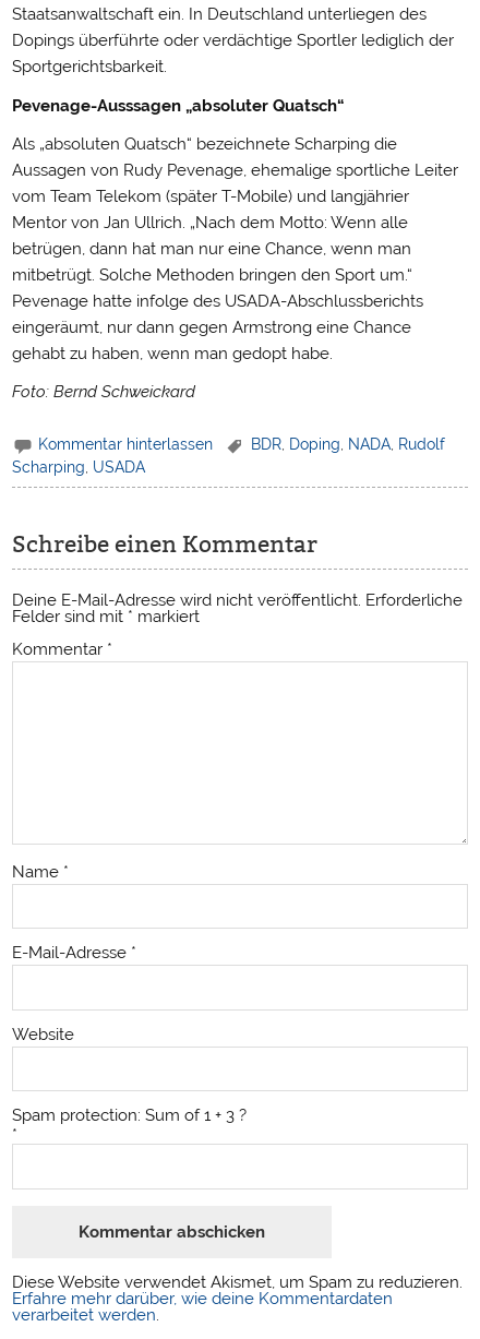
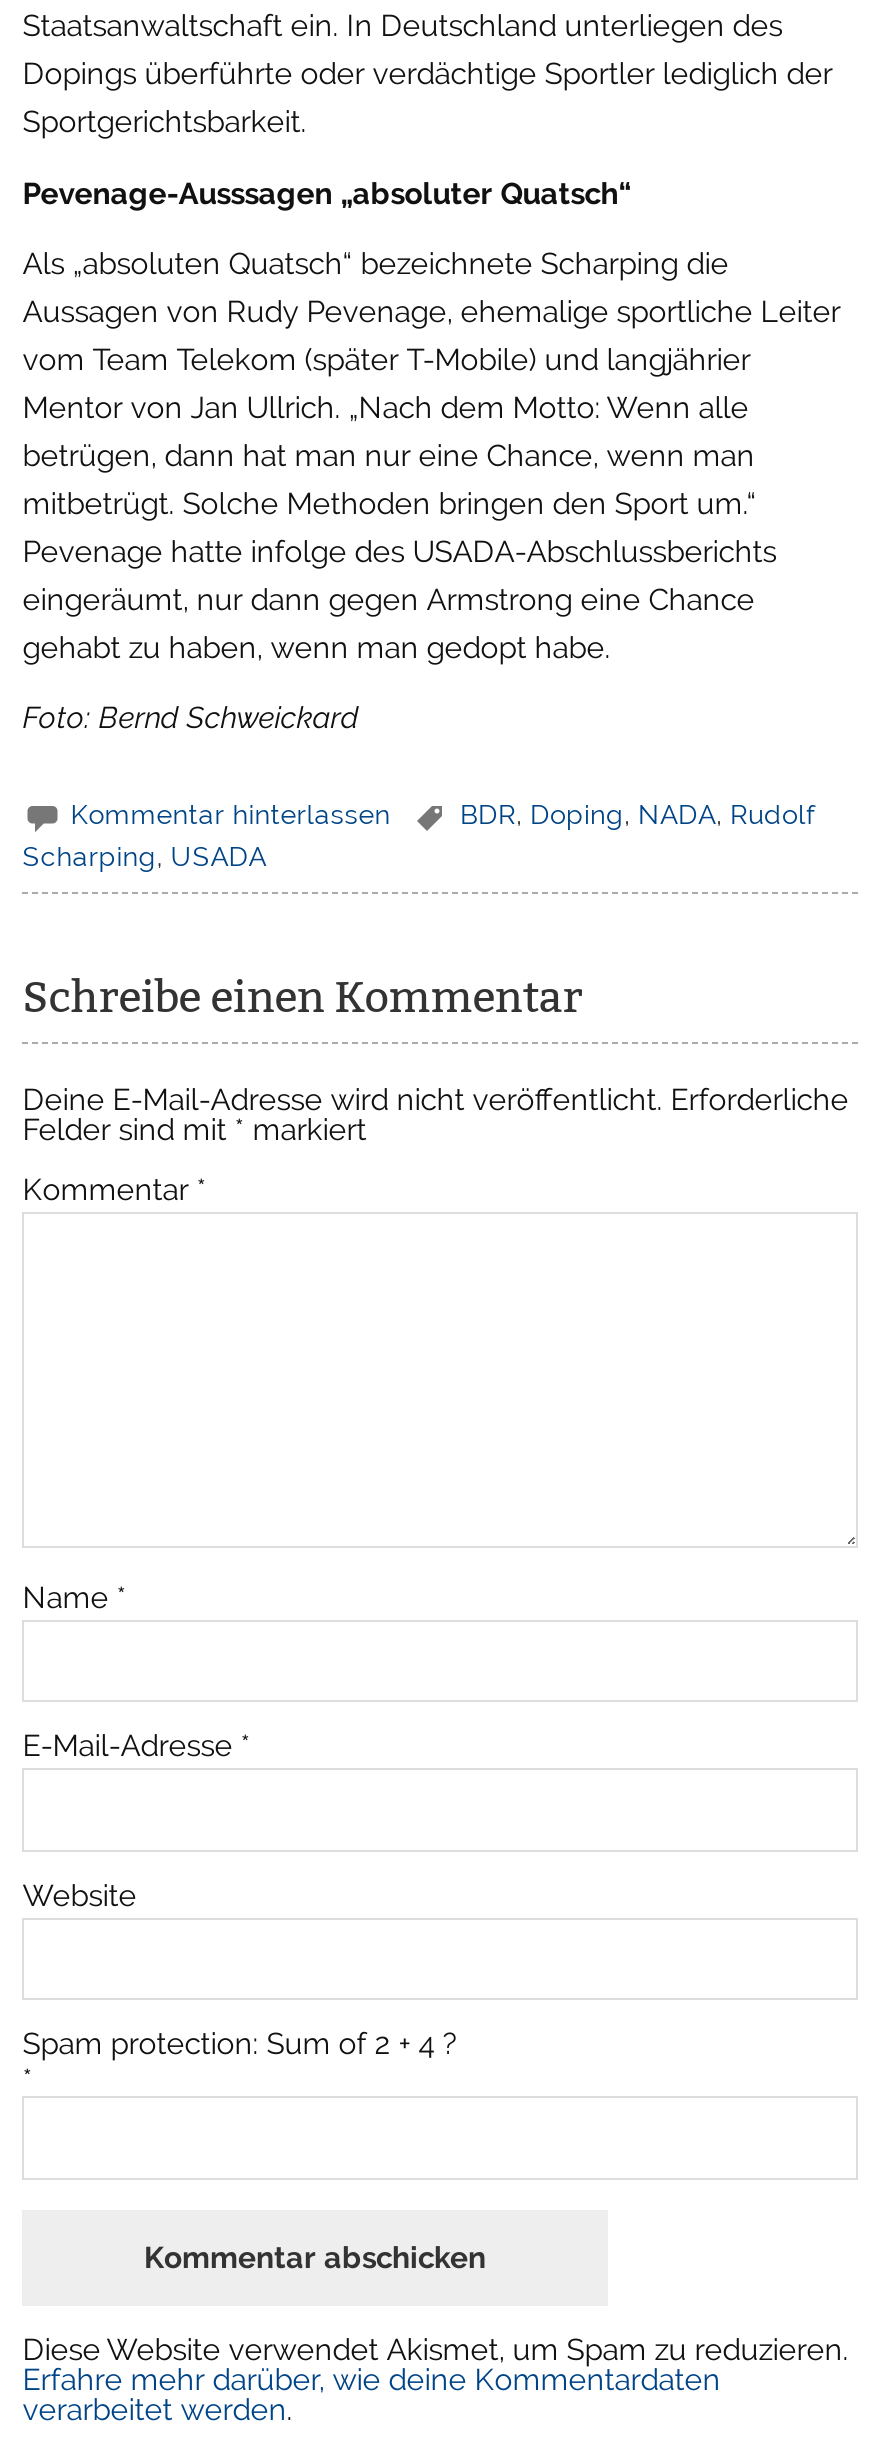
[12,1106,247,1126] Spam protection: Sum of 1 + 3 ? -> [22,2027,456,2063] Spam protection: Sum of 2 + 4 ?

